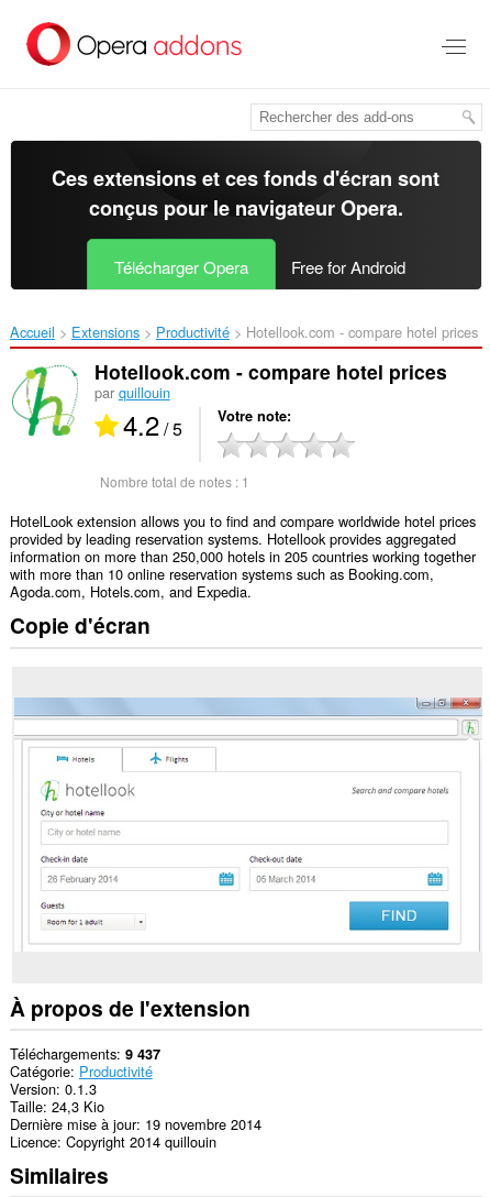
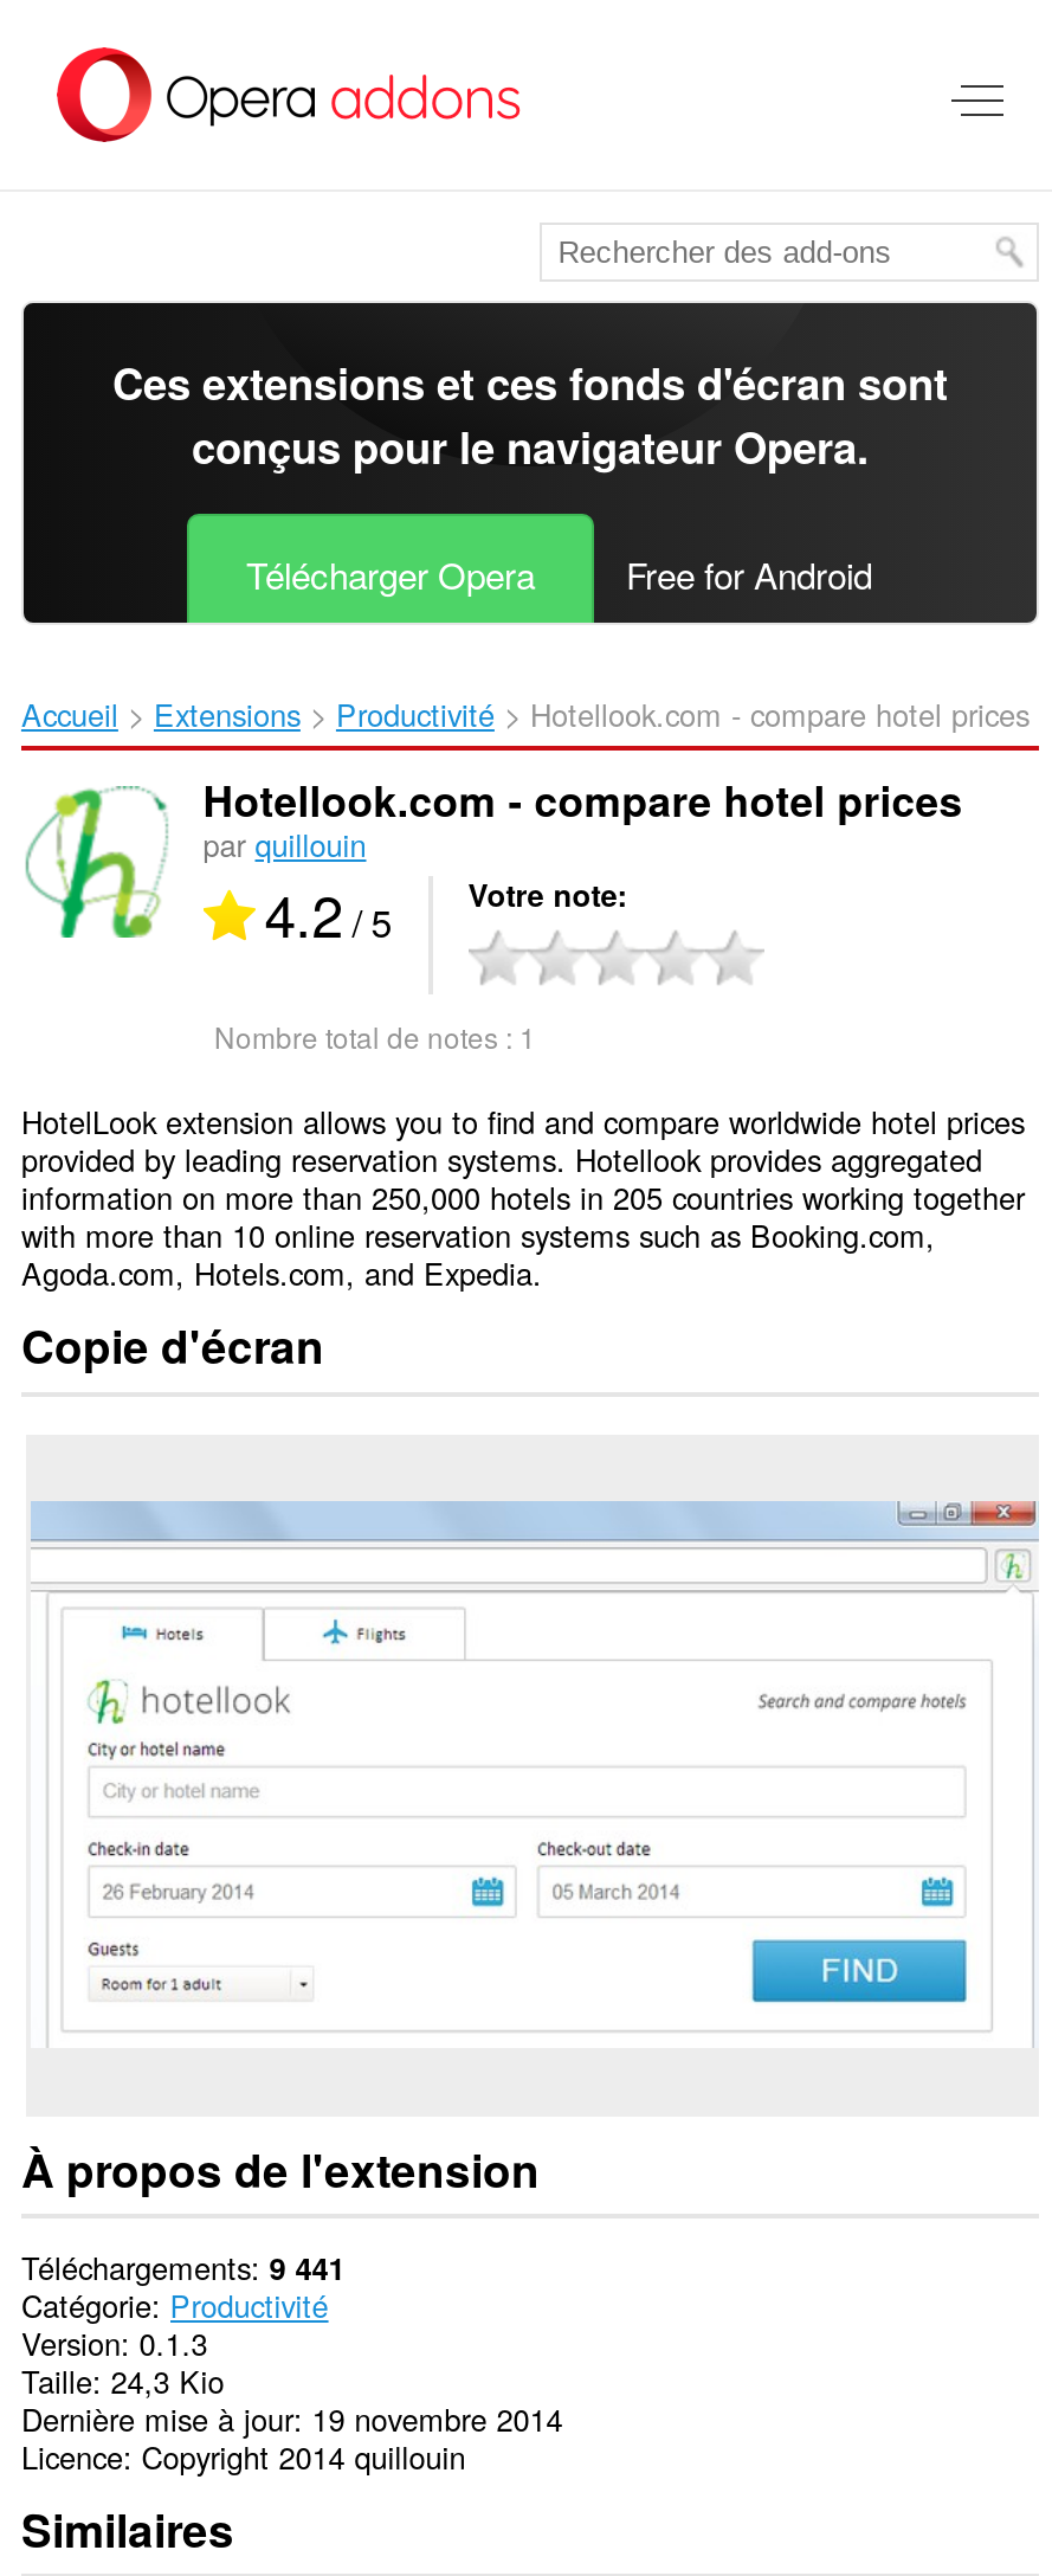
[10,1043,160,1064] Téléchargements 9 437 -> [21,2245,345,2290] Téléchargements 9 441

